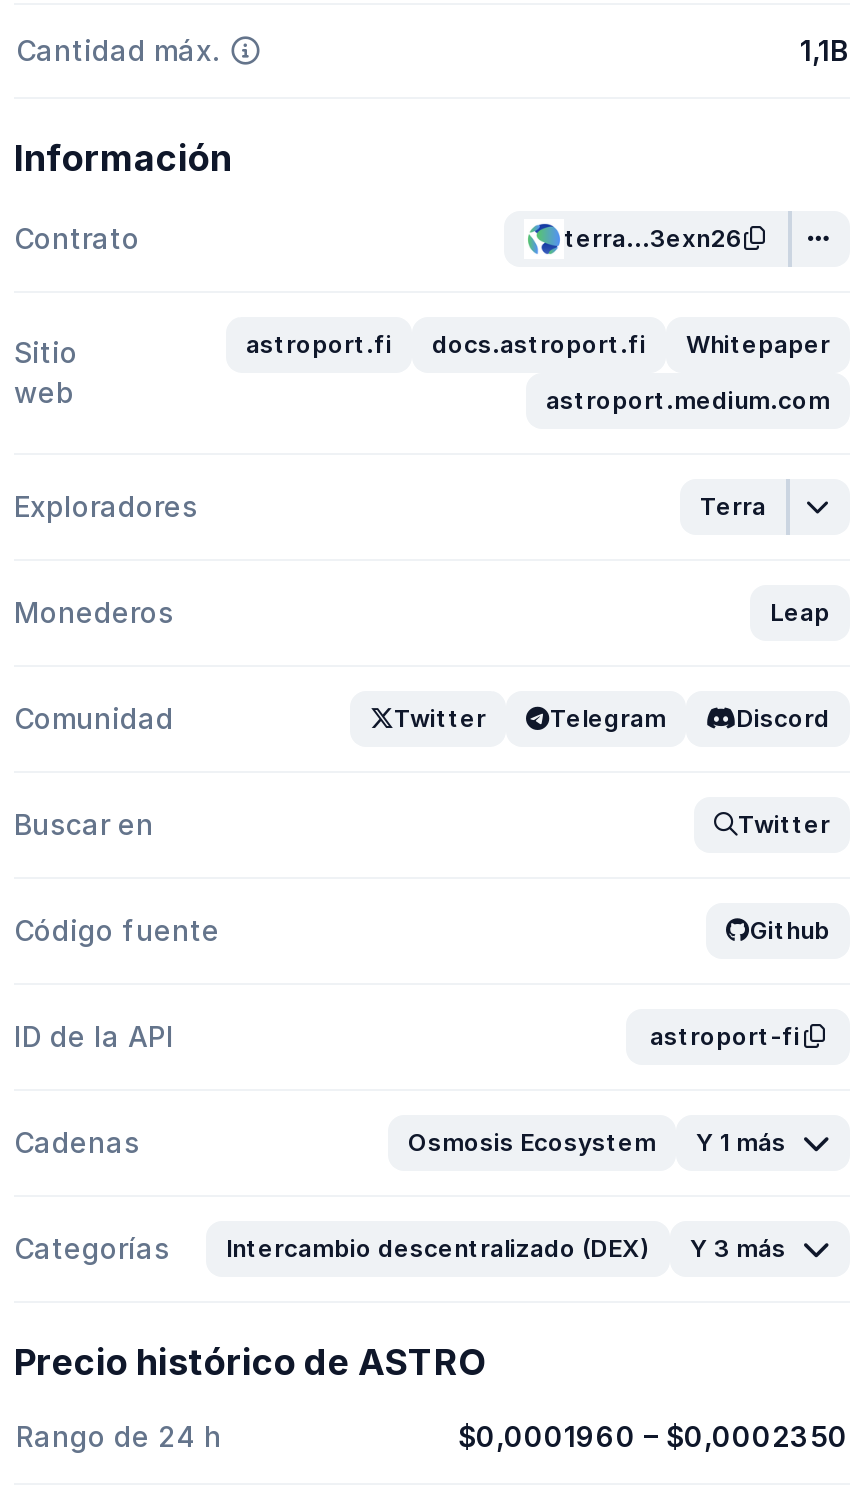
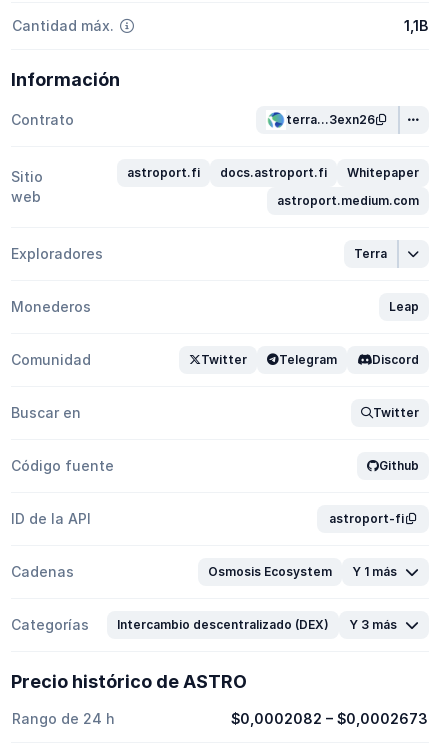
[458,1419,848,1453] $0,0001960 – $0,0002350 -> [231,710,428,727] $0,0002082 – $0,0002673

